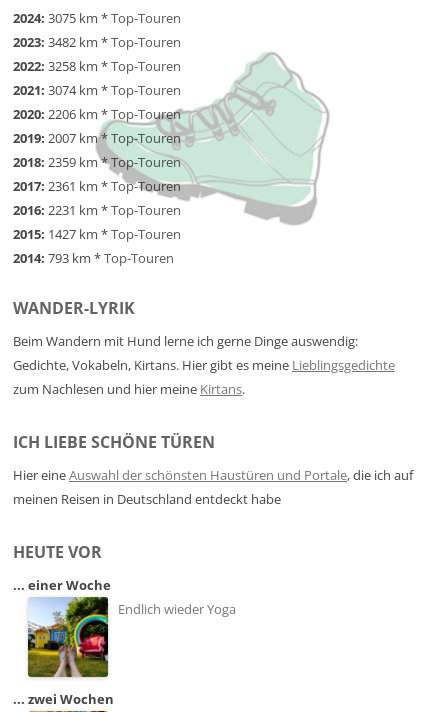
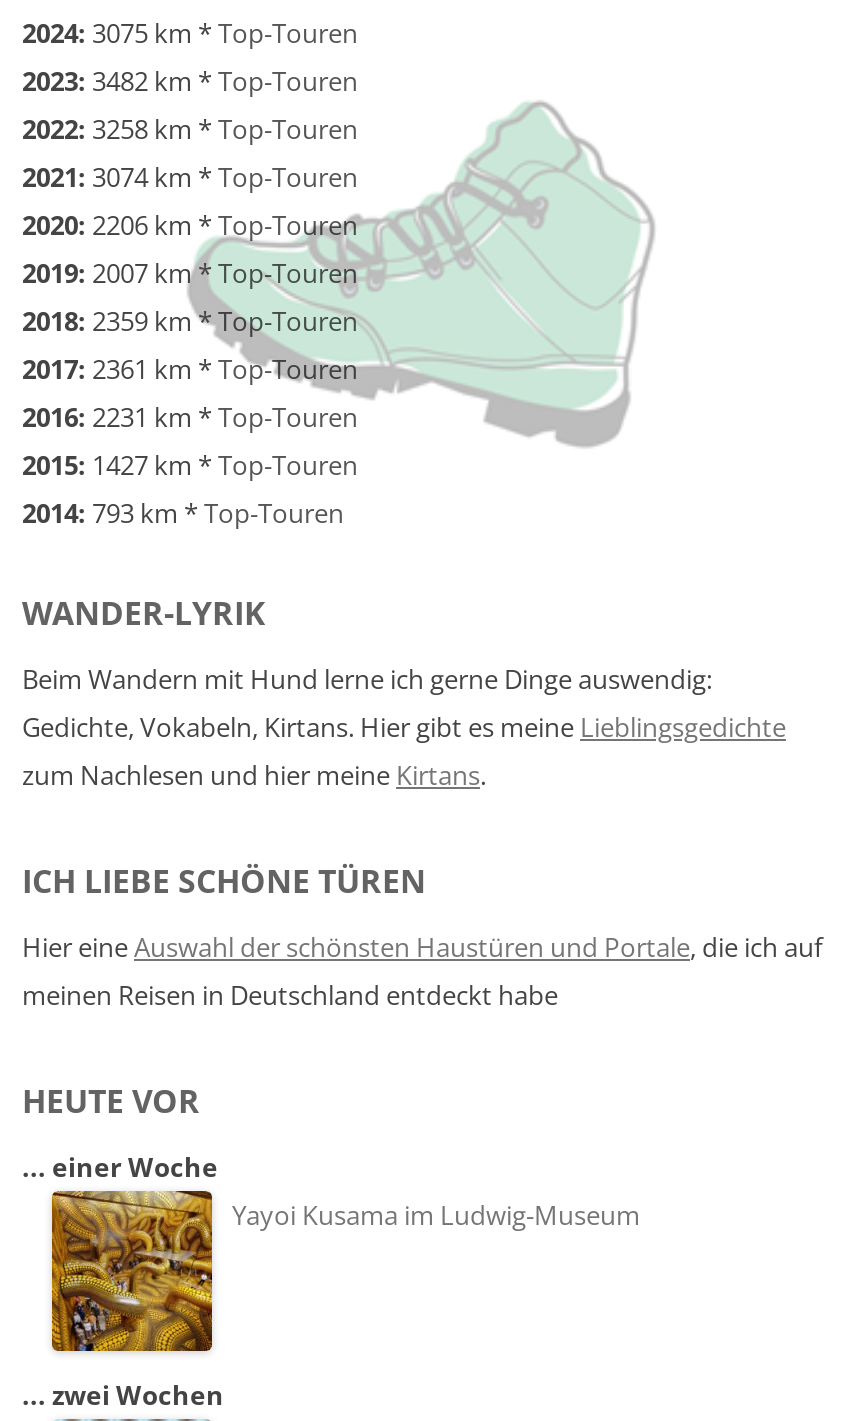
[27,596,236,678] [image] | Endlich wieder Yoga -> [50,1189,640,1353] [image] | Yayoi Kusama im Ludwig-Museum

